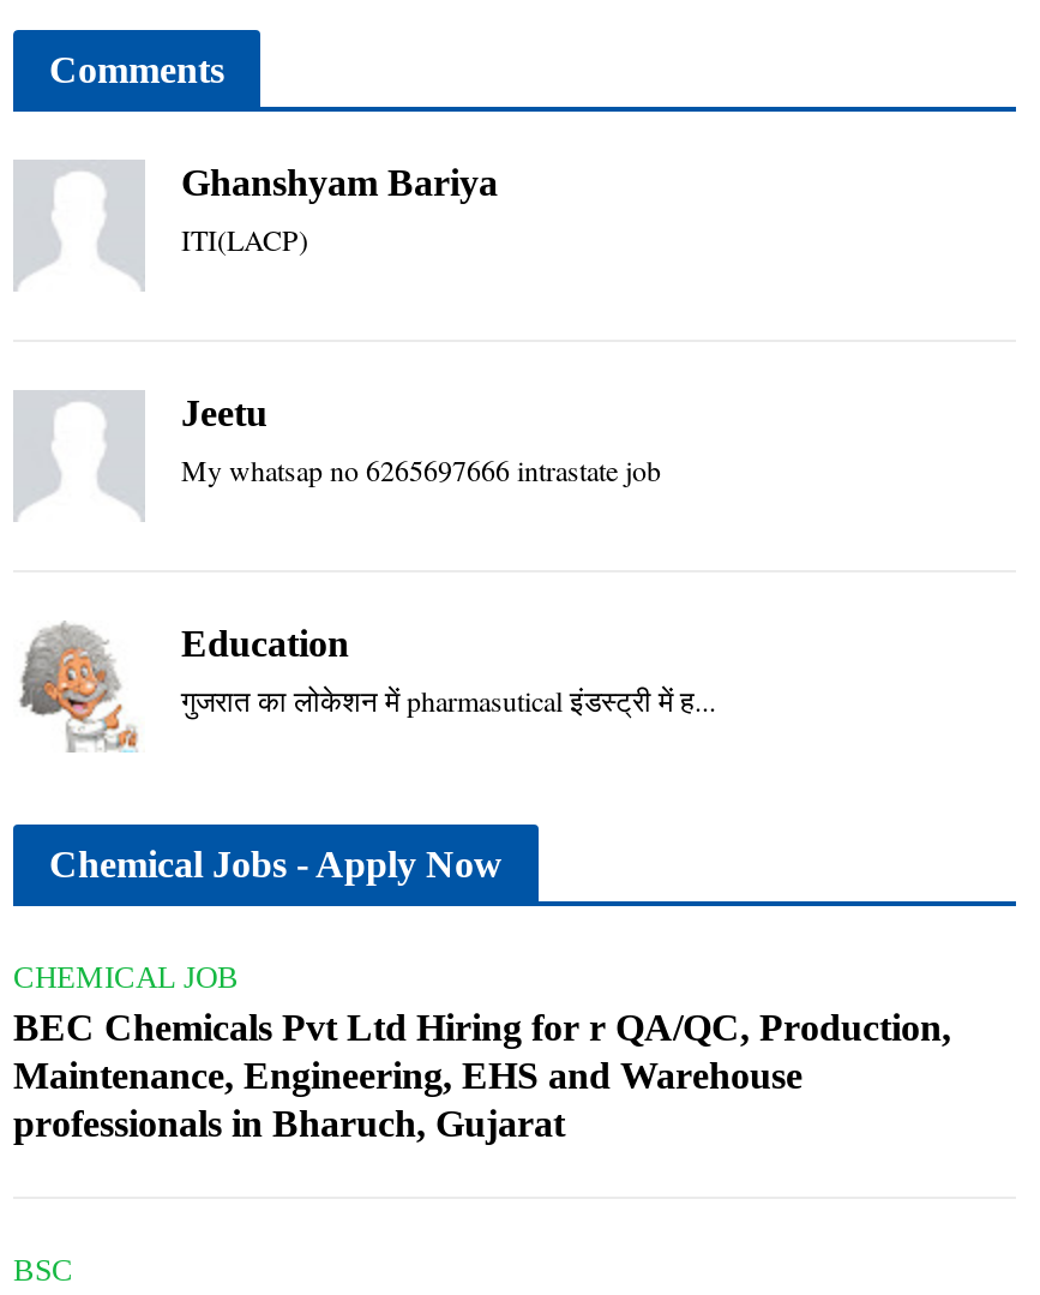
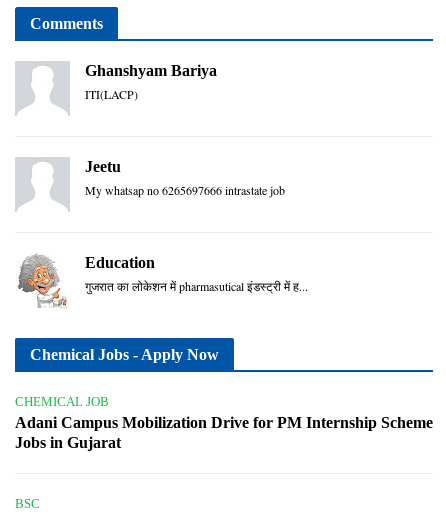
[13,1006,951,1143] BEC Chemicals Pvt Ltd Hiring for r QA/QC, Production, | Maintenance, Engineering, EHS and Warehouse | professionals in Bharuch, Gujarat -> [15,414,433,451] Adani Campus Mobilization Drive for PM Internship Scheme | Jobs in Gujarat

